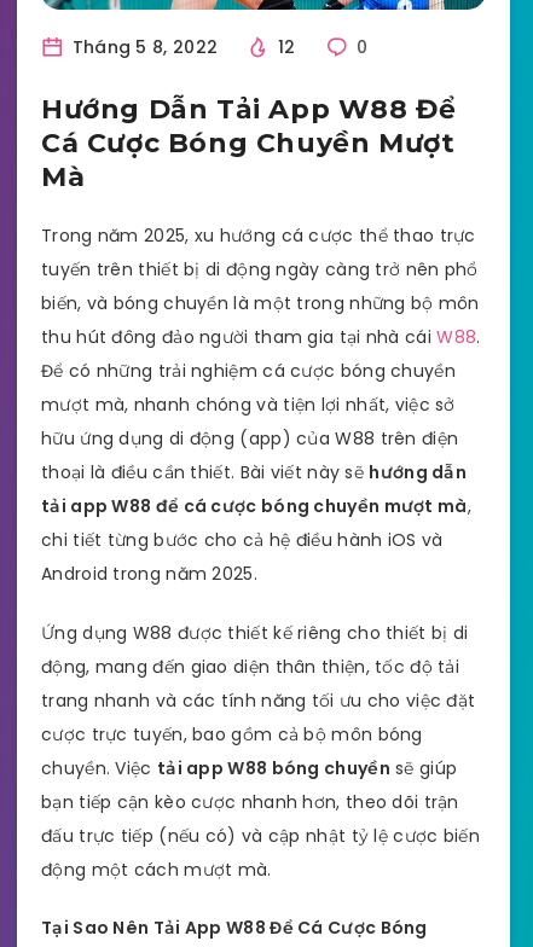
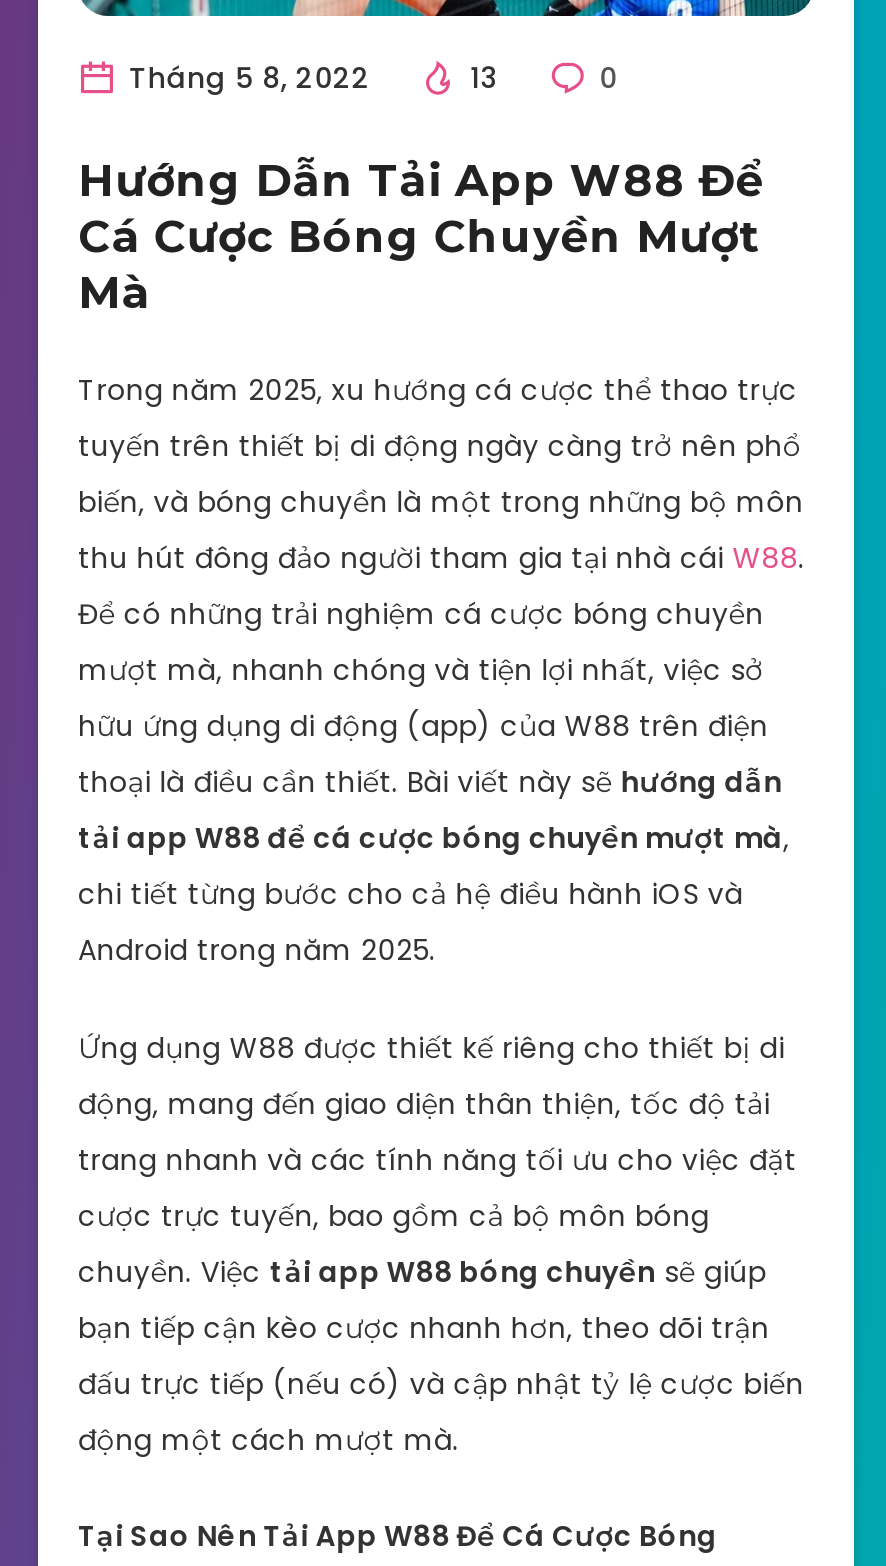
[273,35,301,59] 12 -> [462,57,508,97] 13

